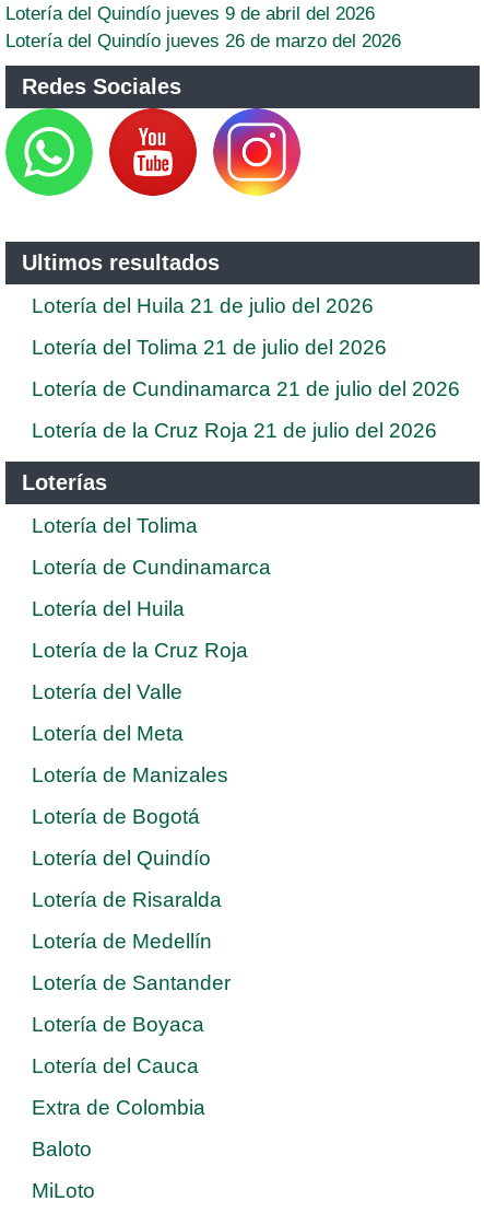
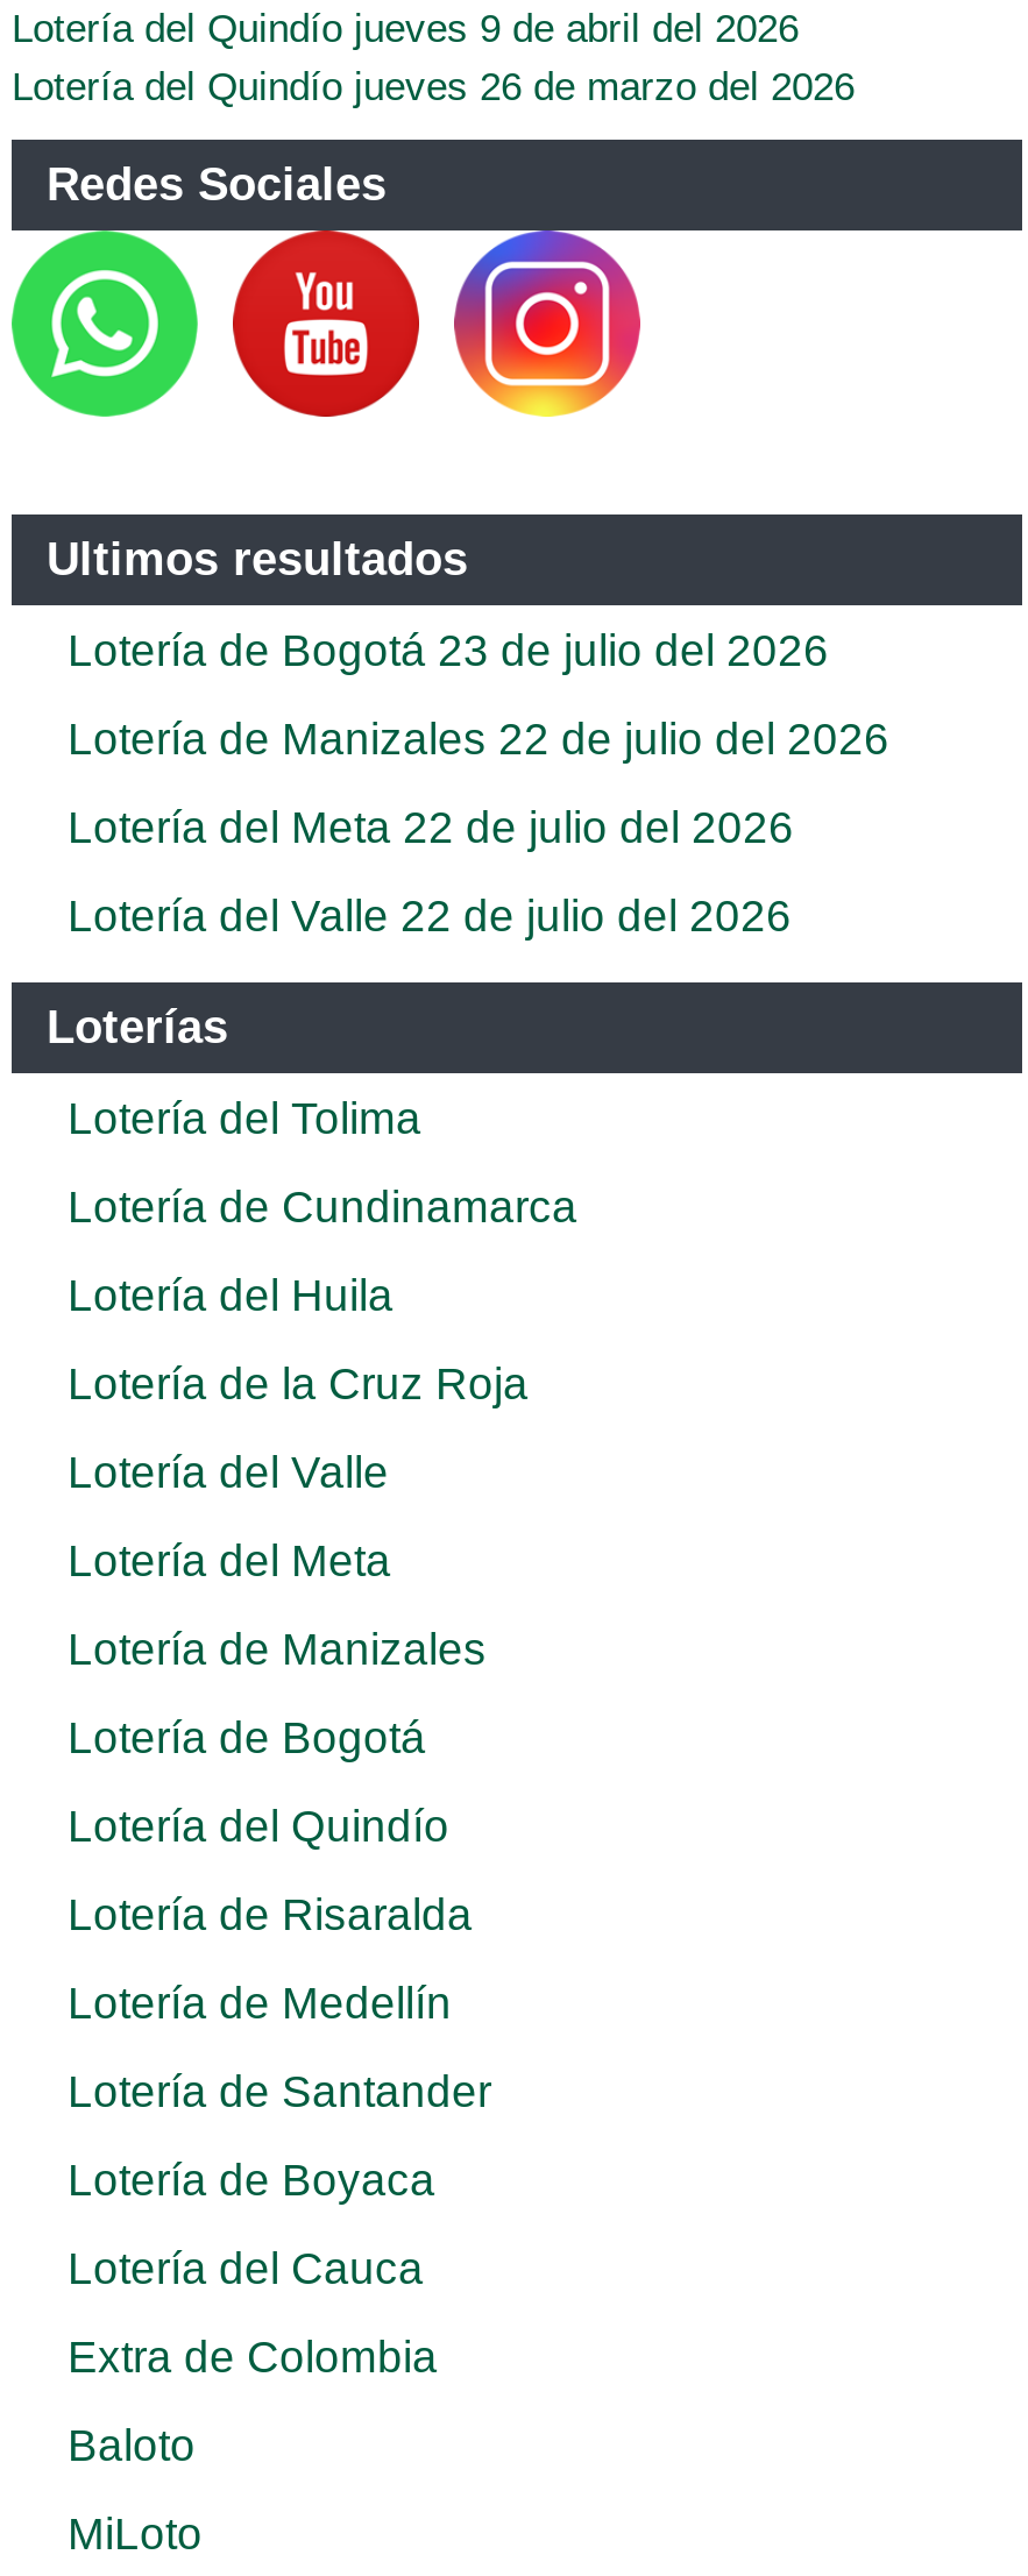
[32,294,374,317] Lotería del Huila 21 de julio del 2026 -> [68,626,829,675] Lotería de Bogotá 23 de julio del 2026
[32,336,387,359] Lotería del Tolima 21 de julio del 2026 -> [68,715,889,764] Lotería de Manizales 22 de julio del 2026
[32,377,460,400] Lotería de Cundinamarca 21 de julio del 2026 -> [68,803,794,852] Lotería del Meta 22 de julio del 2026
[32,419,437,442] Lotería de la Cruz Roja 21 de julio del 2026 -> [68,892,792,941] Lotería del Valle 22 de julio del 2026

